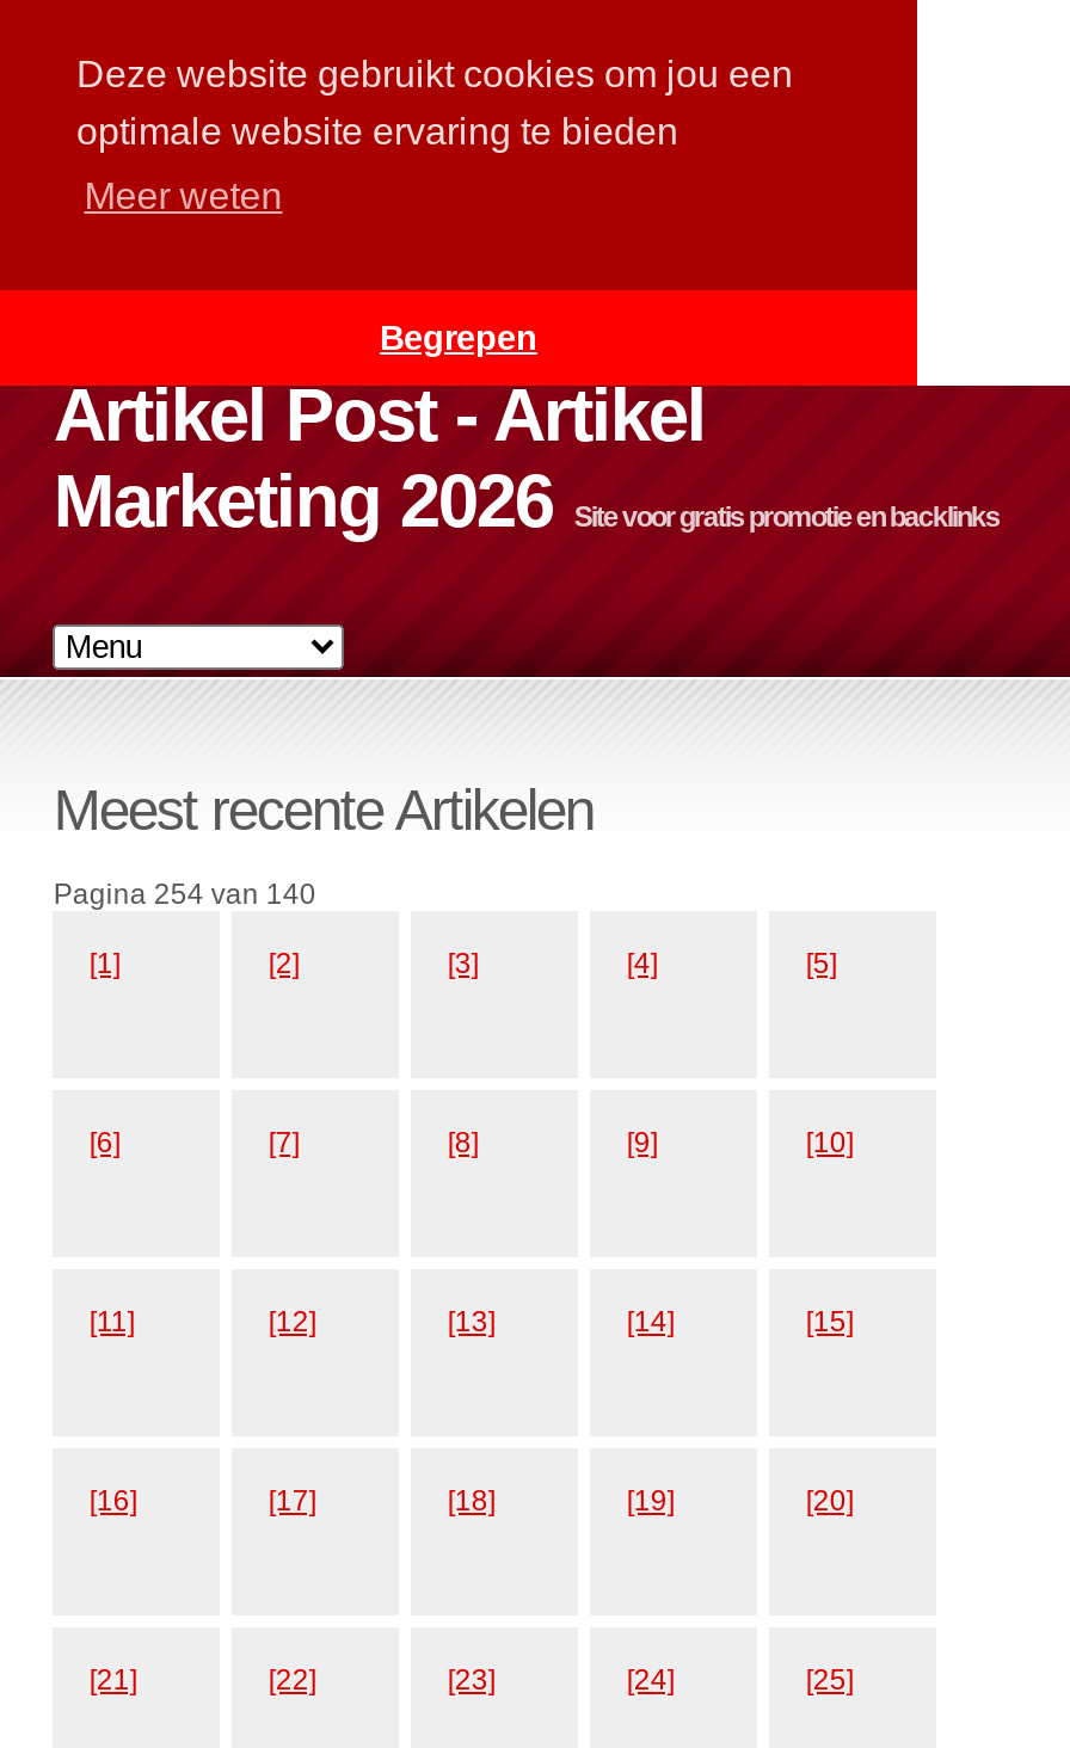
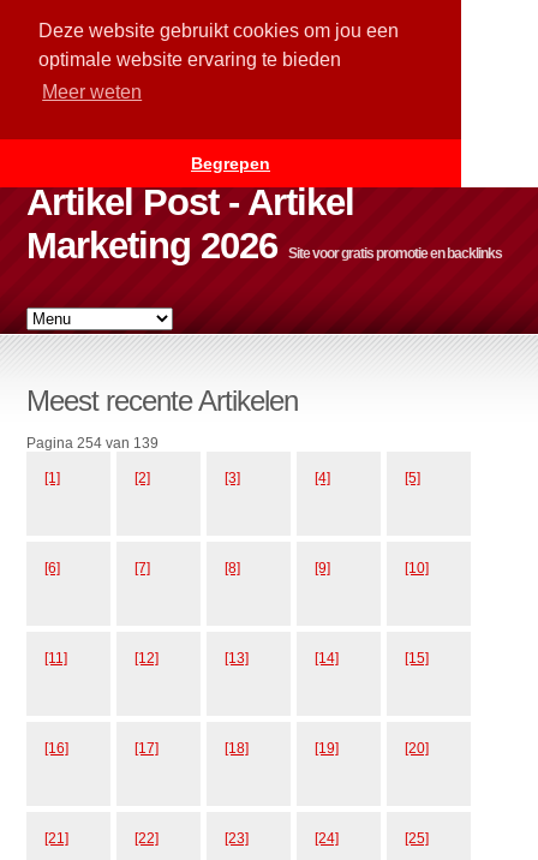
[53,877,316,911] Pagina 254 van 140 -> [27,435,159,451] Pagina 254 van 139

